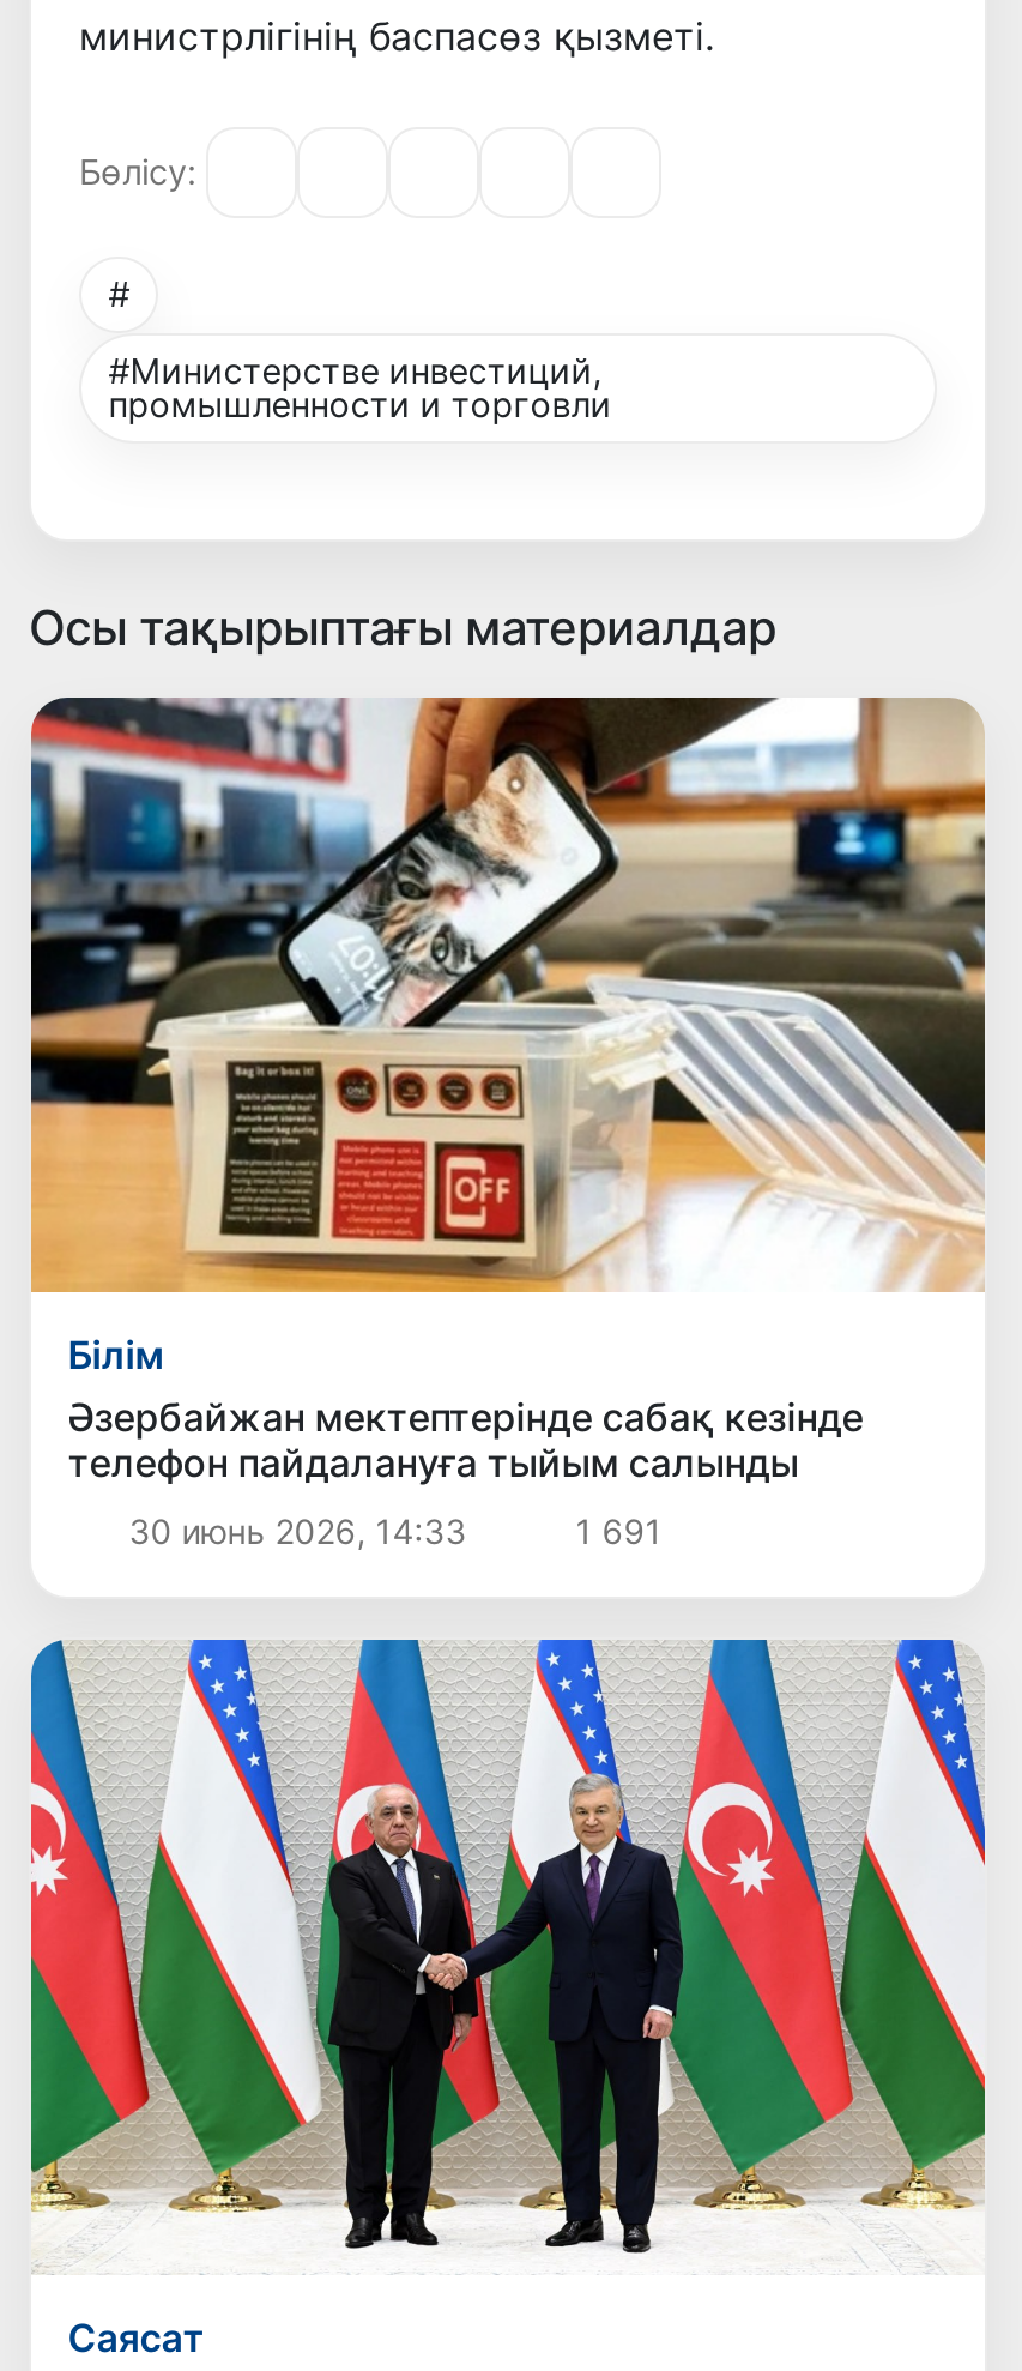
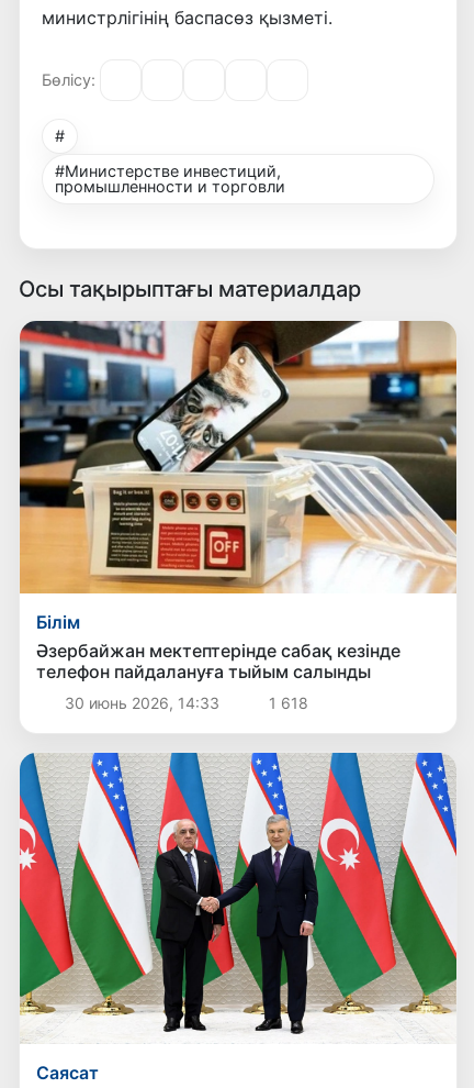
[566,1510,662,1551] 1 691 -> [265,693,309,712] 1 618

